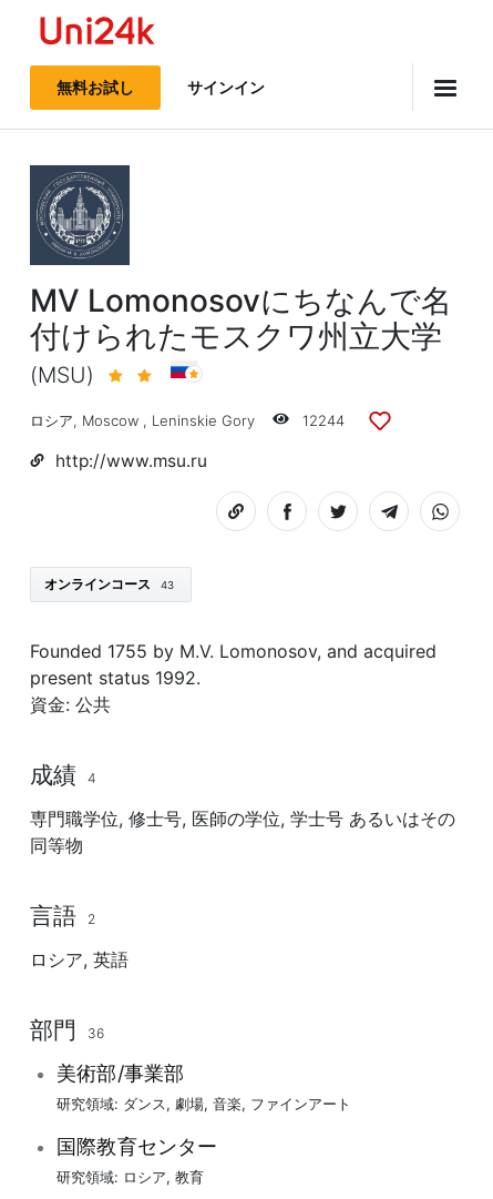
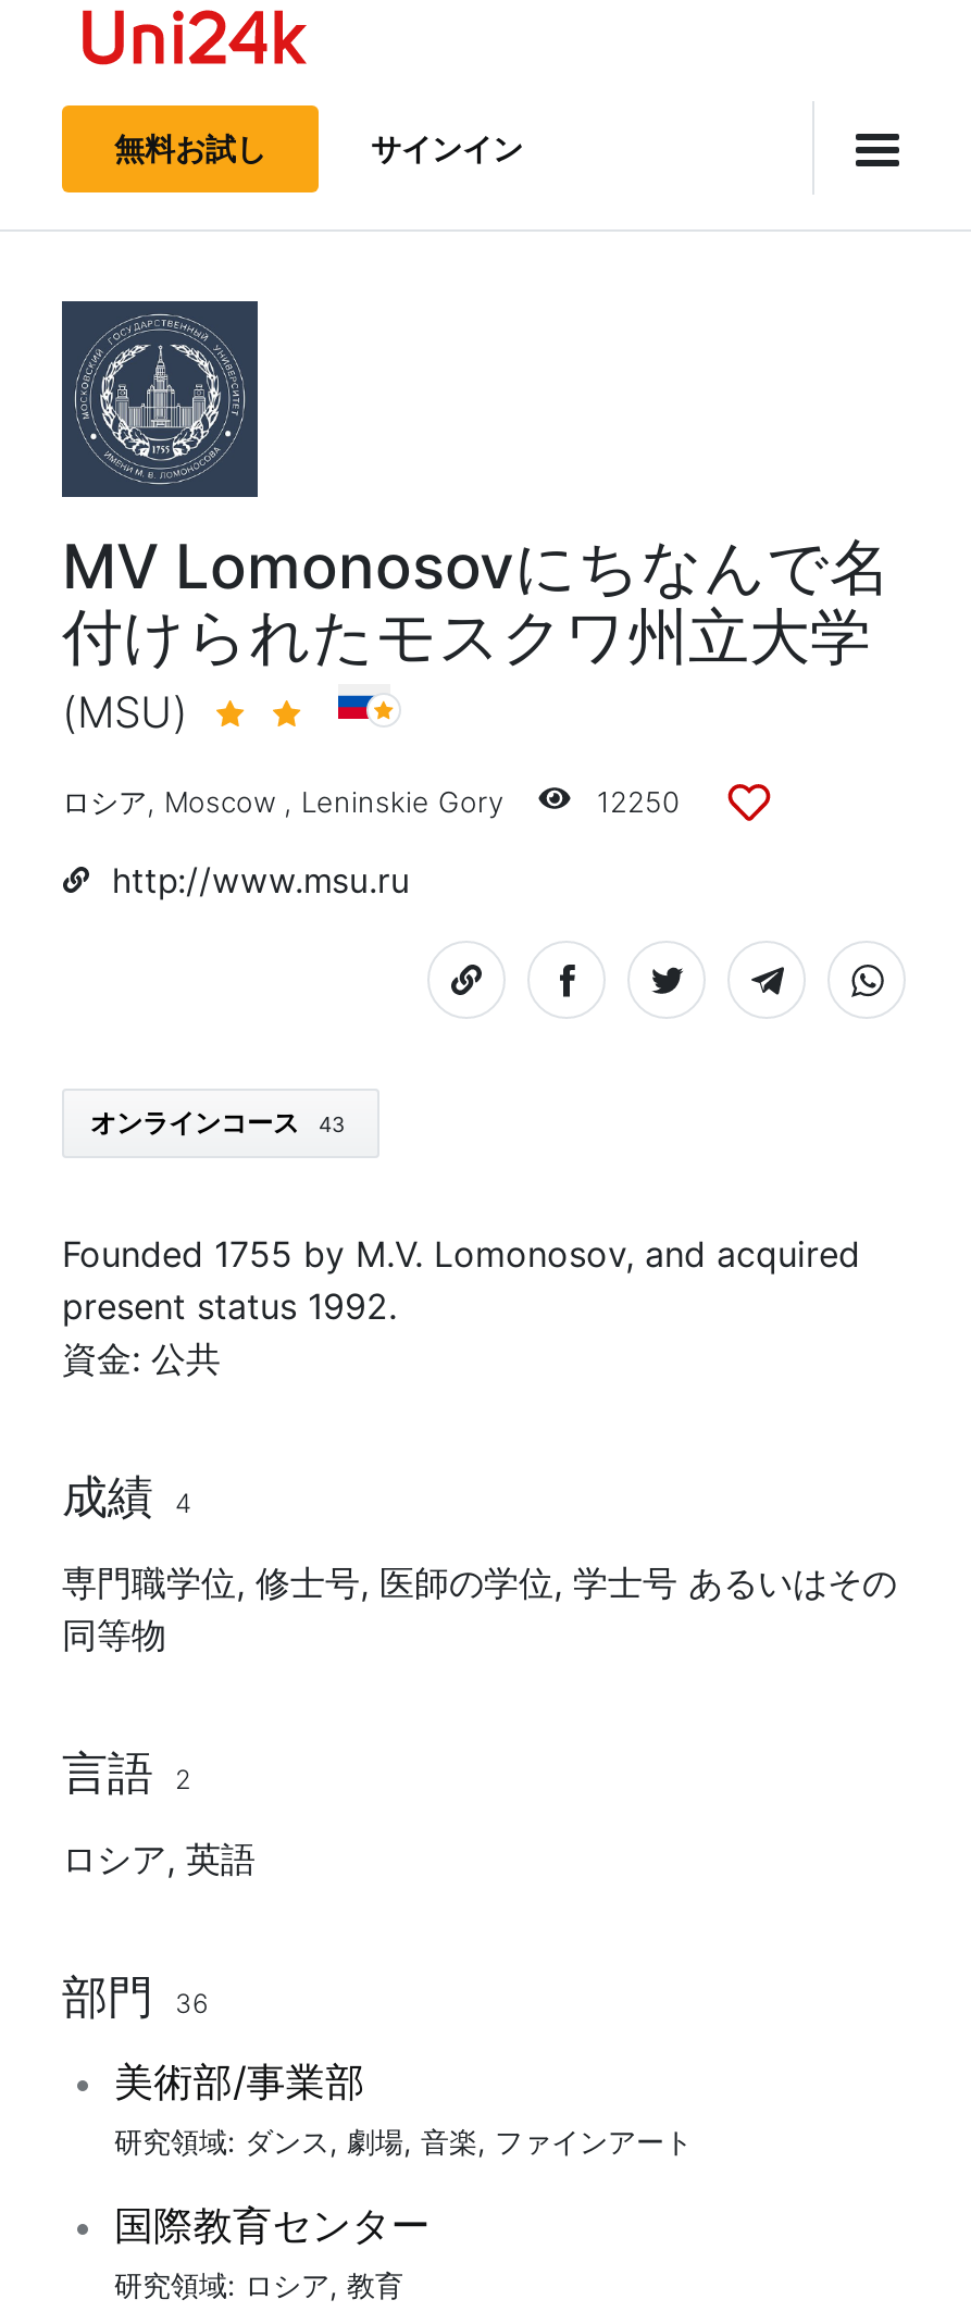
[302,411,345,429] 12244 -> [597,783,680,818] 12250

